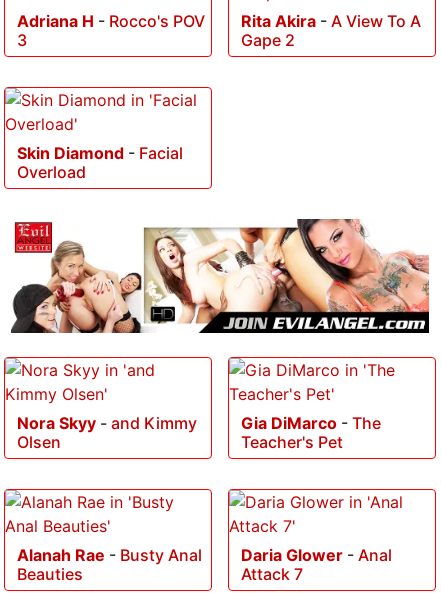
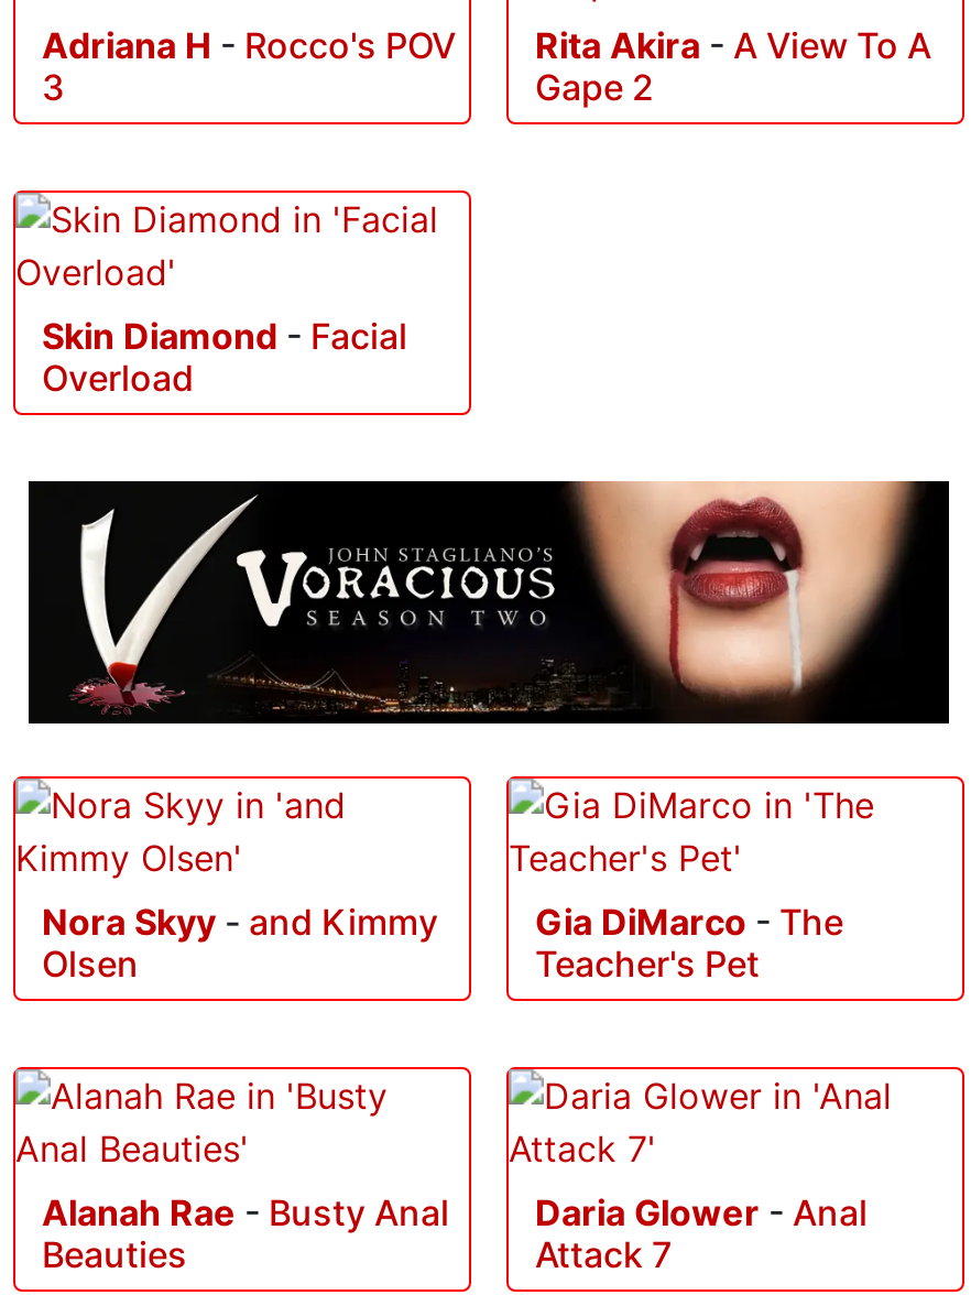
[11,218,430,334] [image] -> [26,478,951,727] [image]

